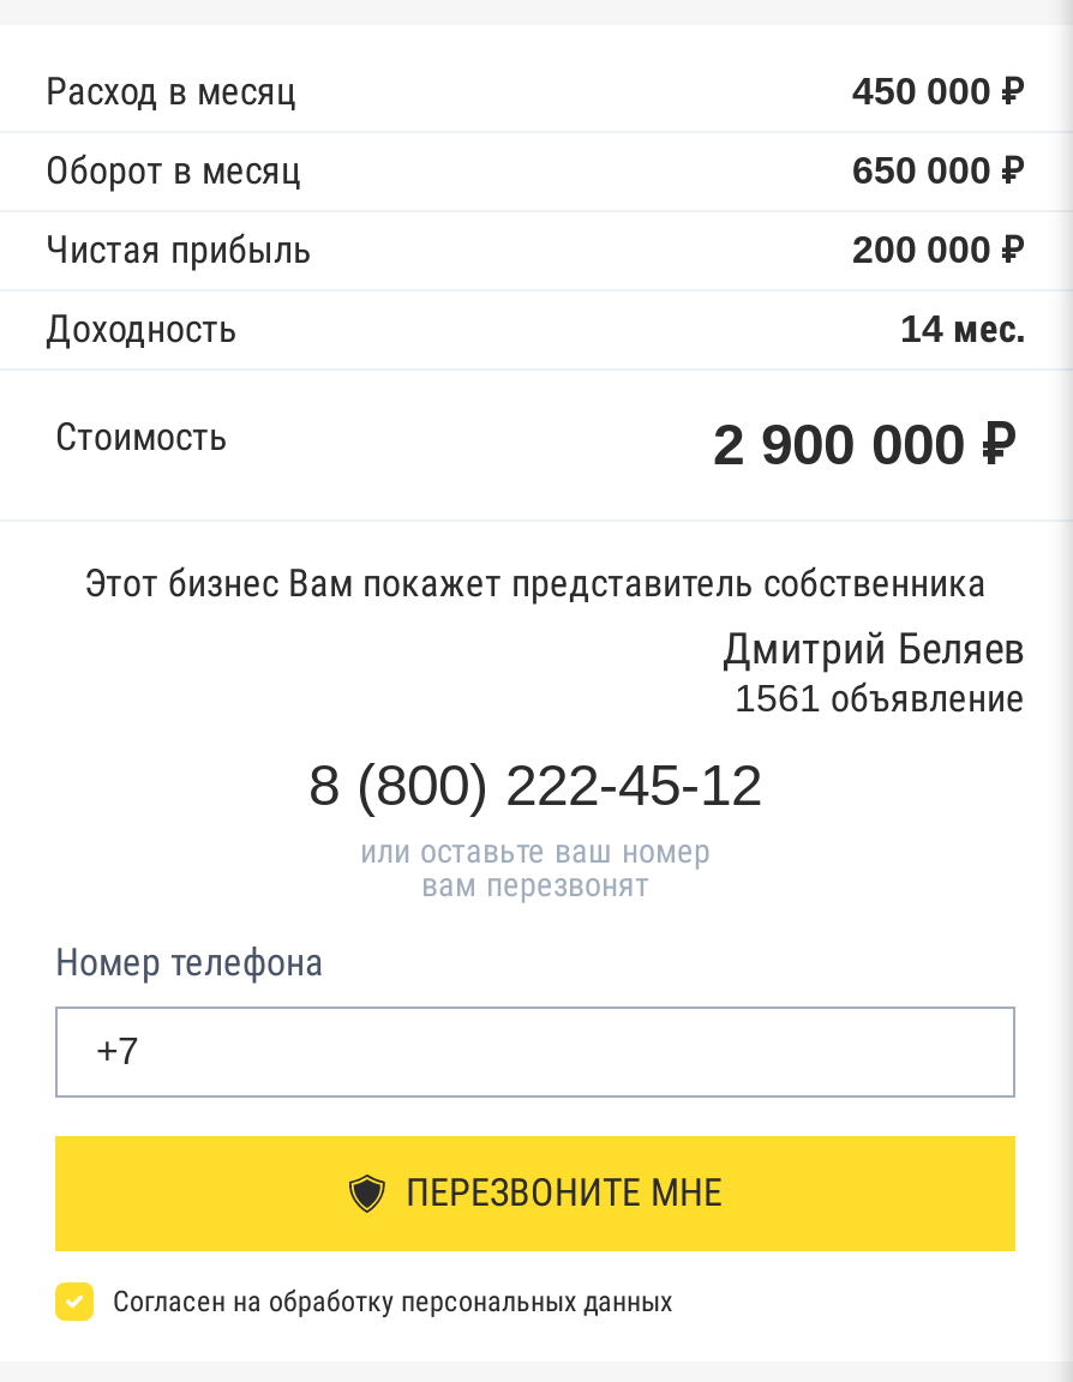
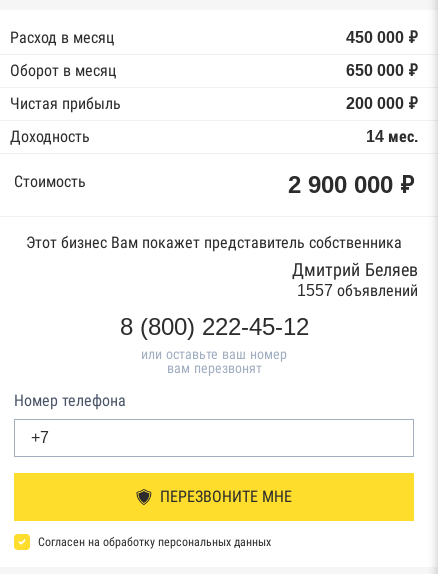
[735,678,1025,719] 1561 объявление -> [297,282,418,299] 1557 объявлений

